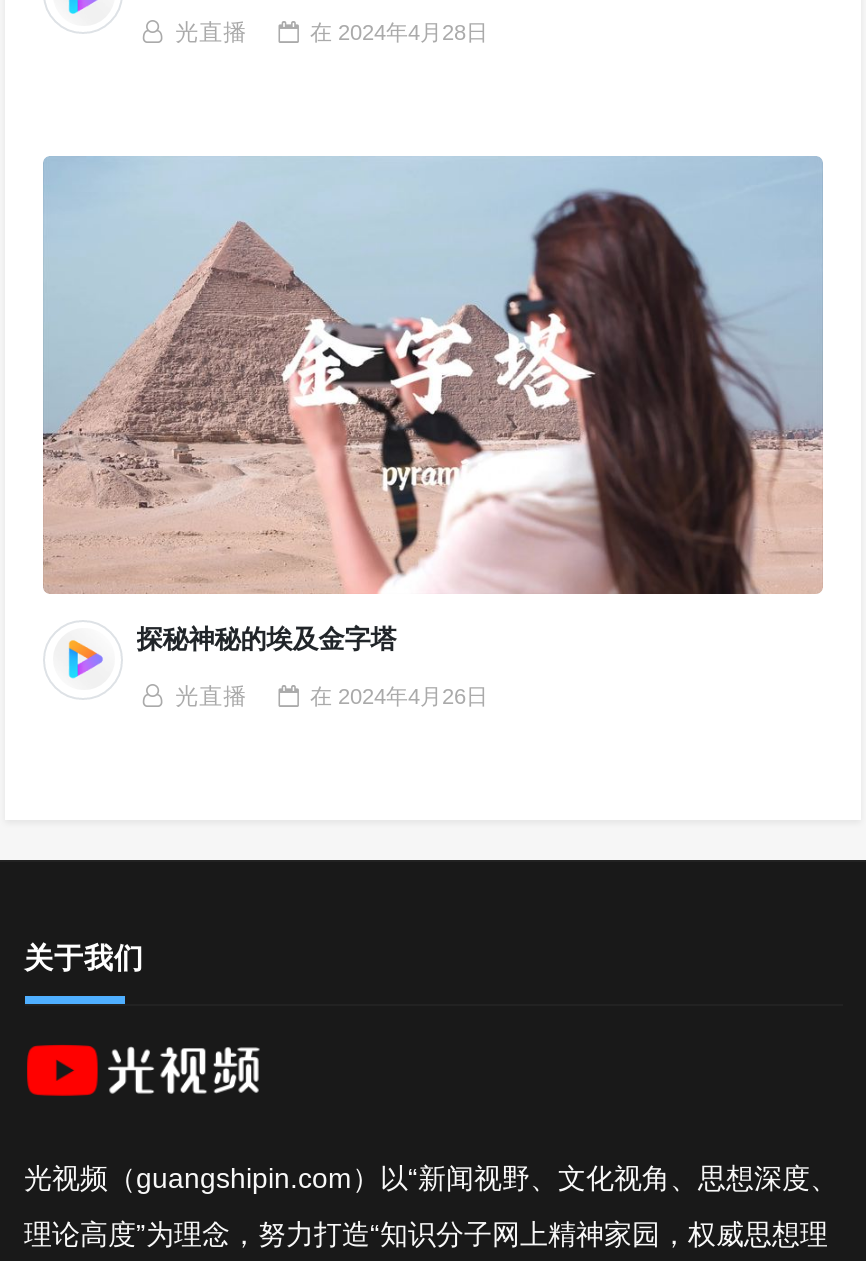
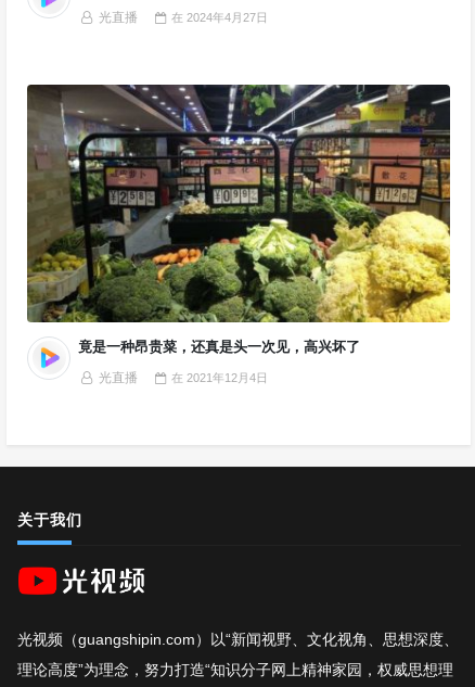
[310,19,488,43] 在2024年4月28日 -> [172,10,268,23] 在2024年4月27日
[43,156,823,653] [image] | 探秘神秘的埃及金字塔 -> [26,84,451,355] [image] | 竟是一种昂贵菜，还真是头一次见，高兴坏了
[310,684,488,708] 在2024年4月26日 -> [172,371,268,384] 在2021年12月4日

